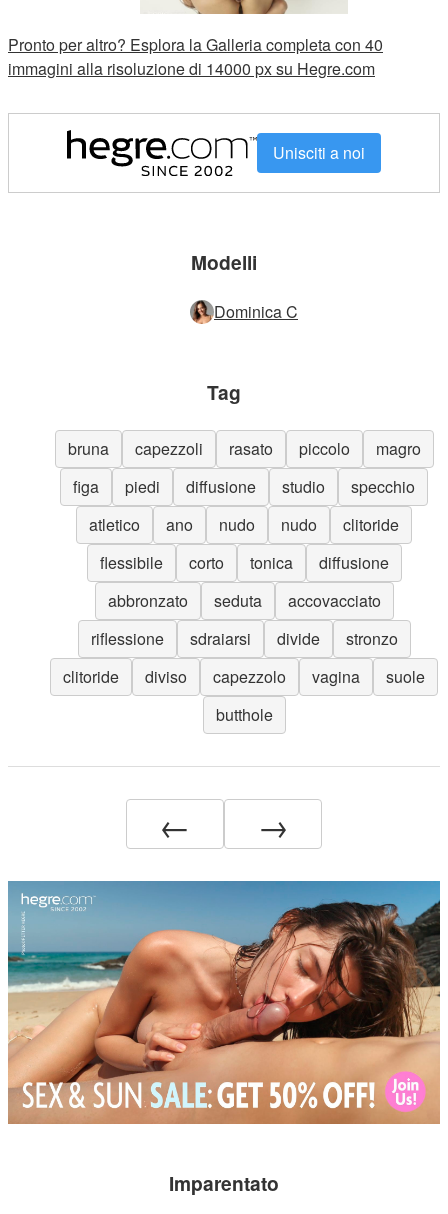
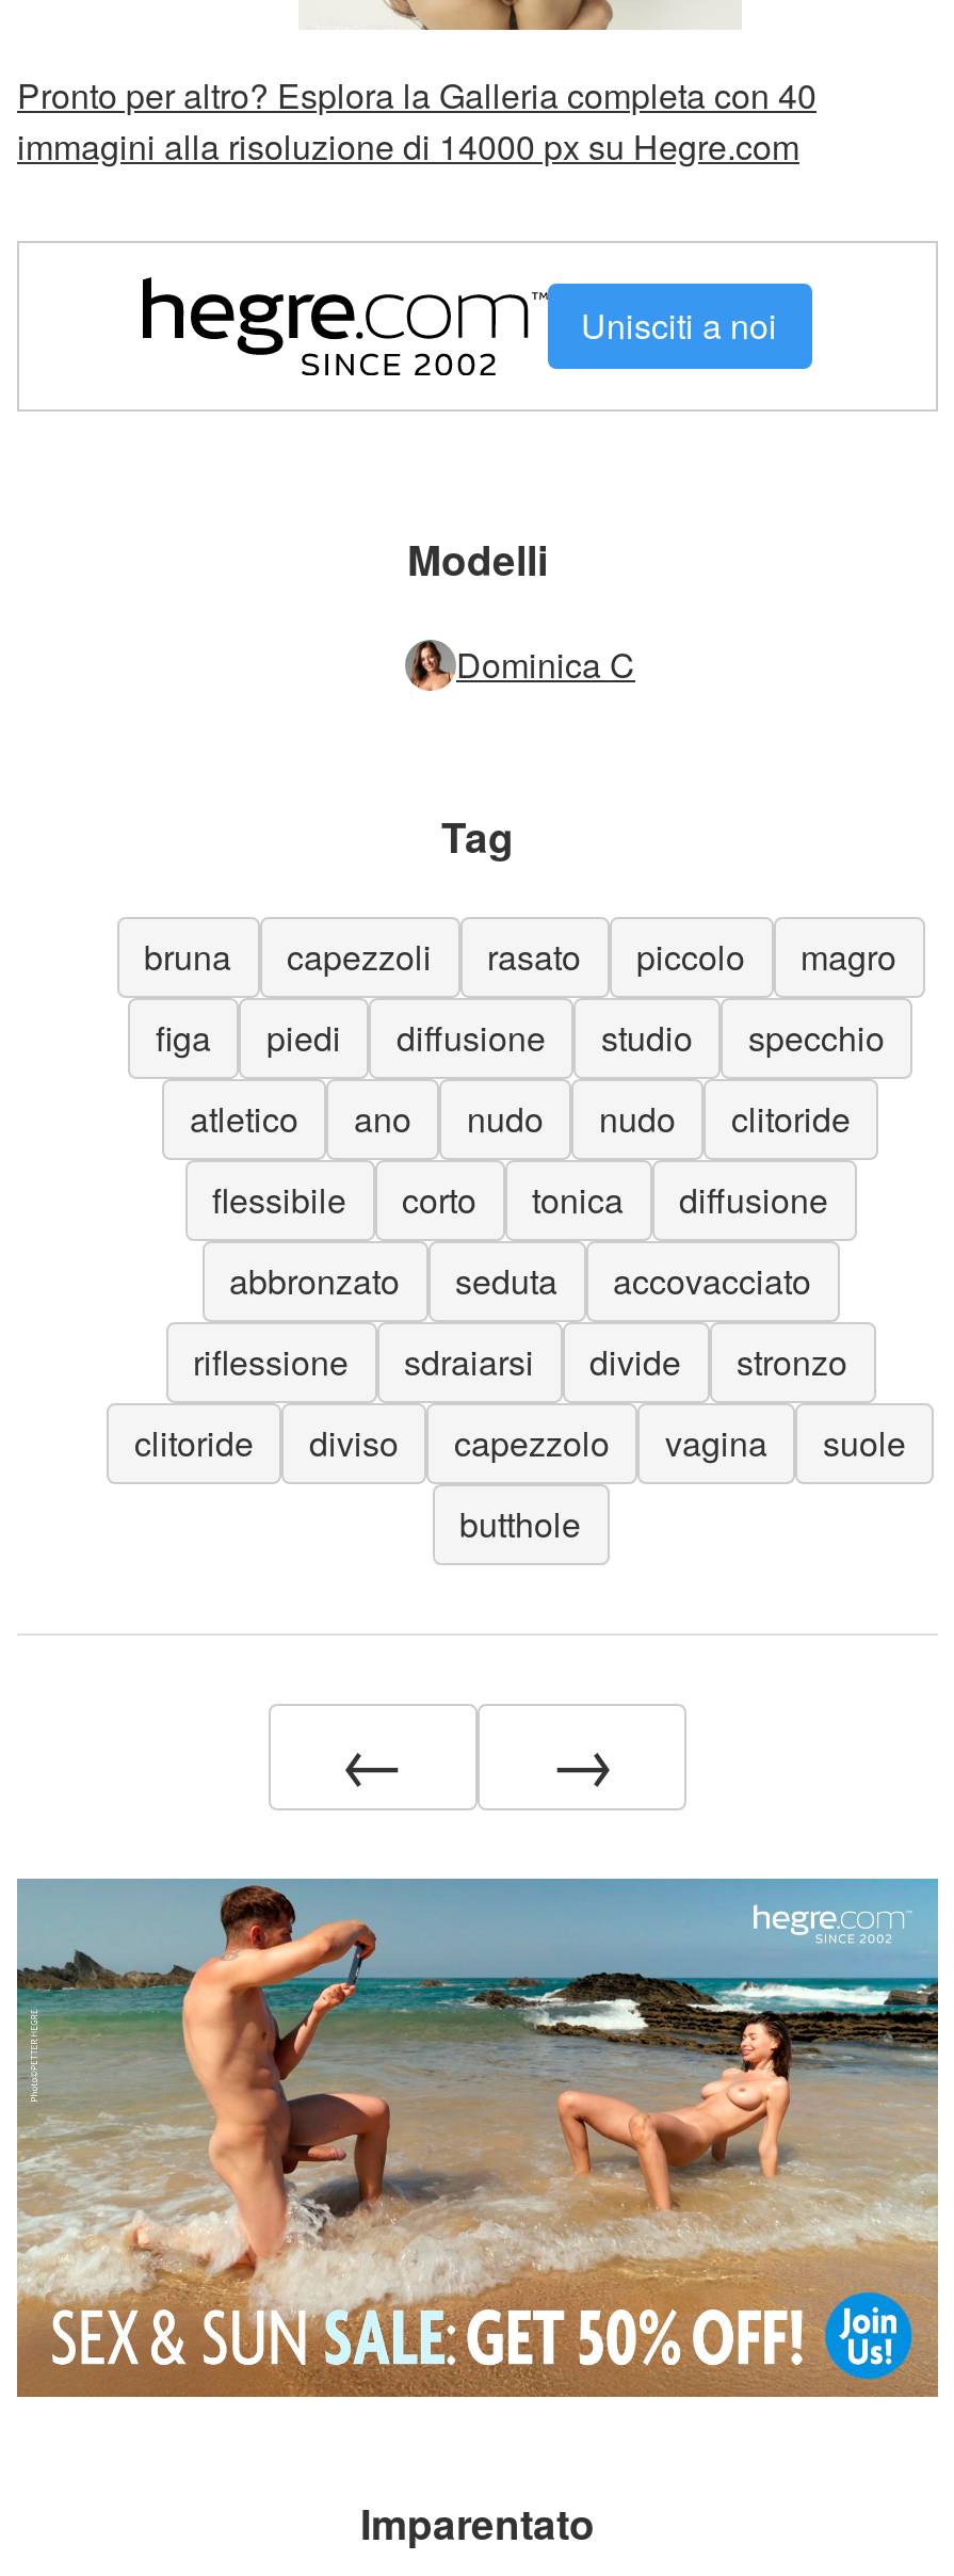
[7,882,441,1124] [image] -> [15,1879,940,2397] [image]

